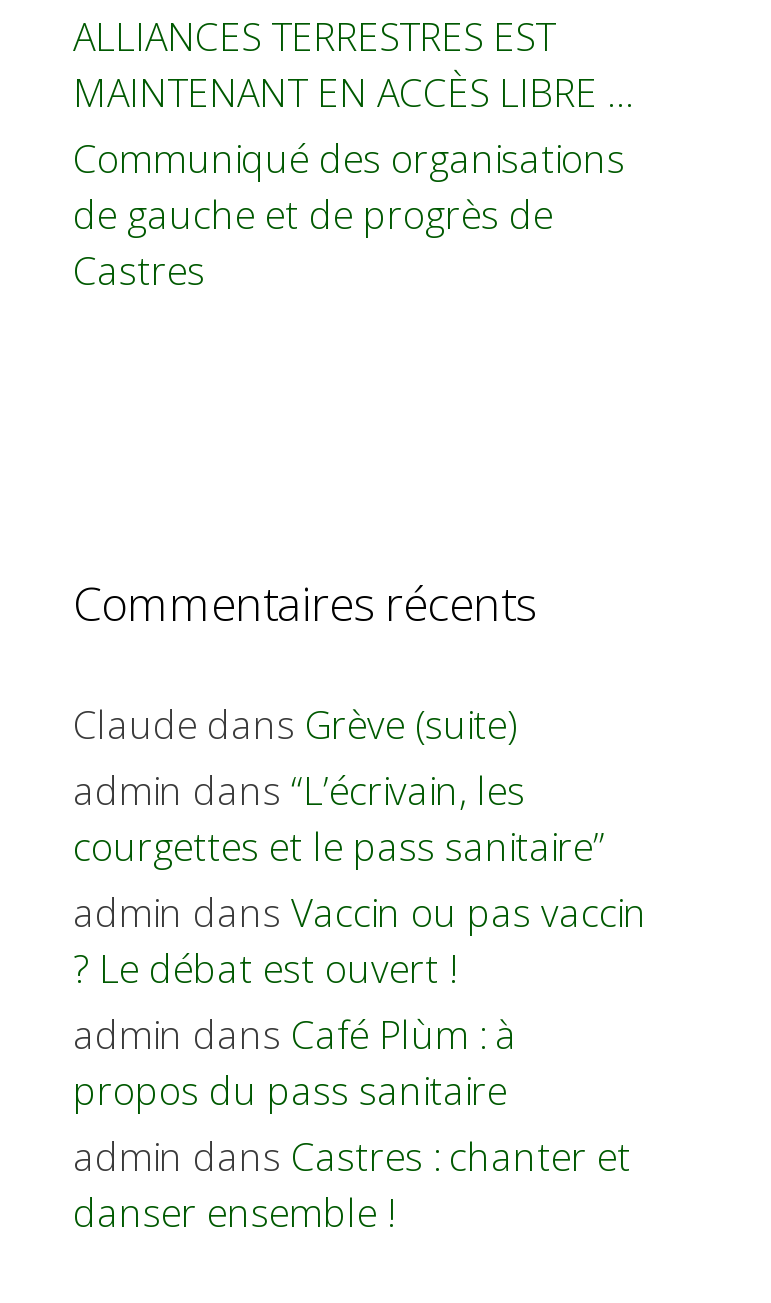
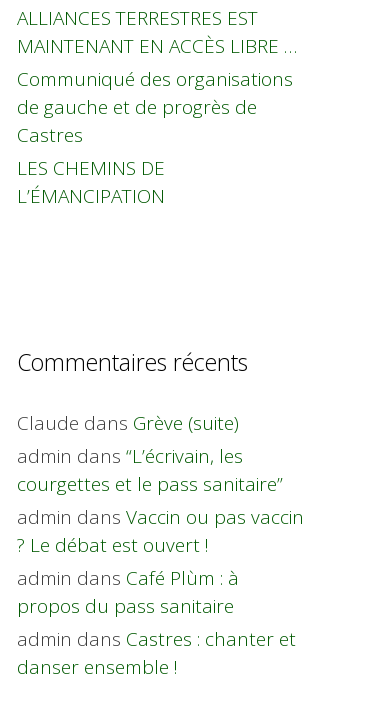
none -> [17,155,165,209] LES CHEMINS DE | L’ÉMANCIPATION

